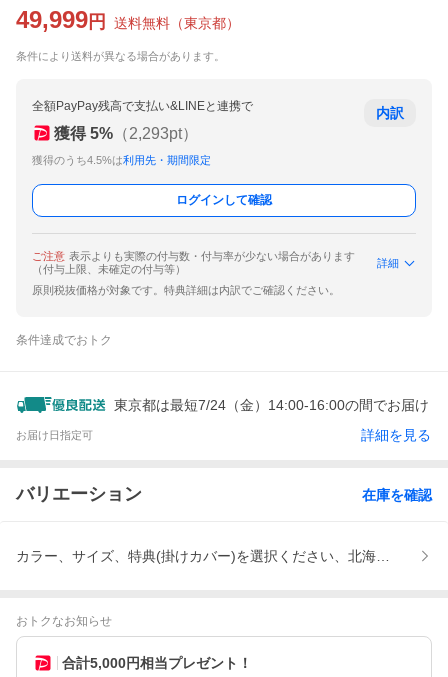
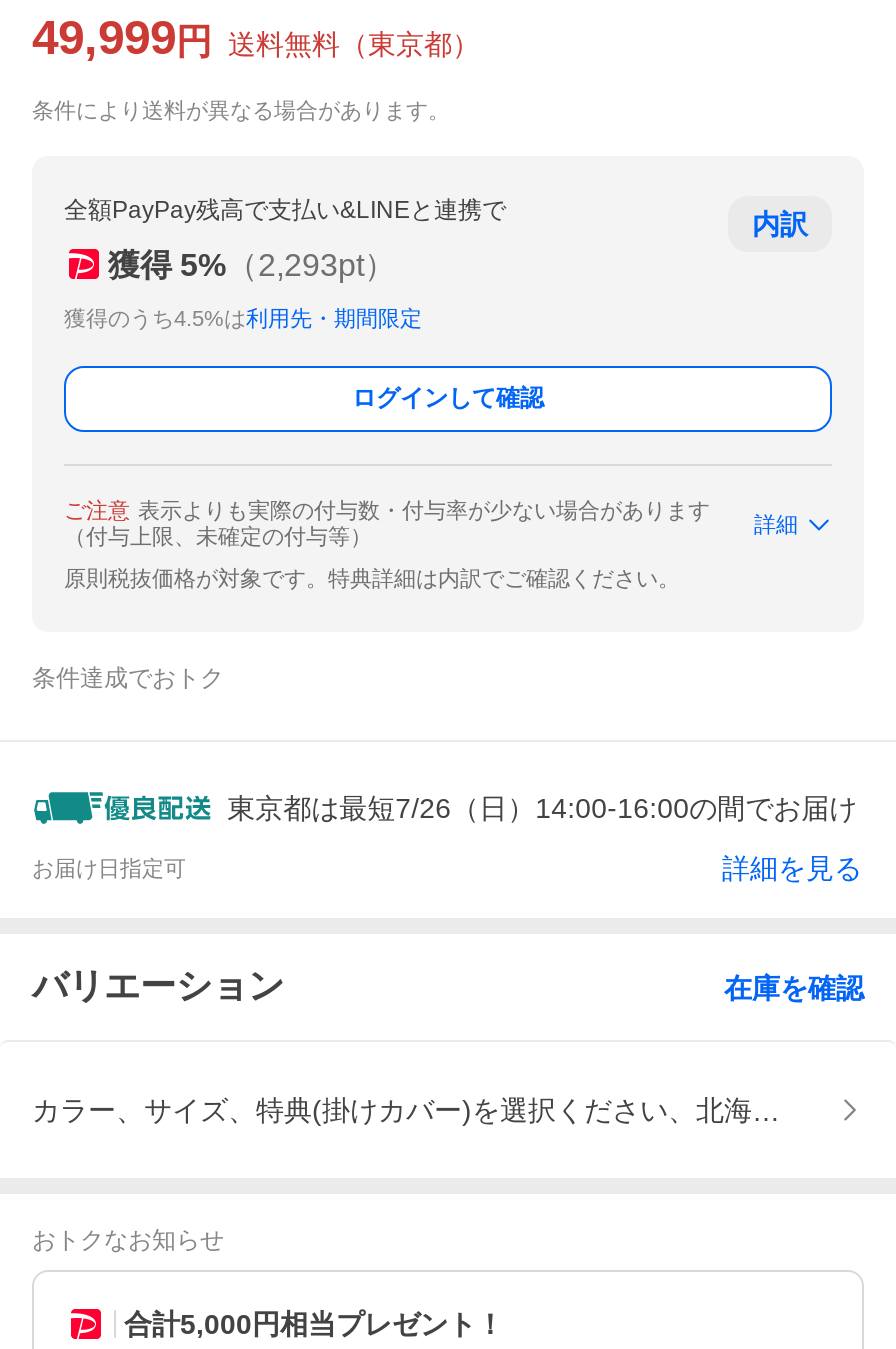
[114,397,429,413] 東京都は最短7/24（金）14:00-16:00の間でお届け -> [227,792,857,824] 東京都は最短7/26（日）14:00-16:00の間でお届け

